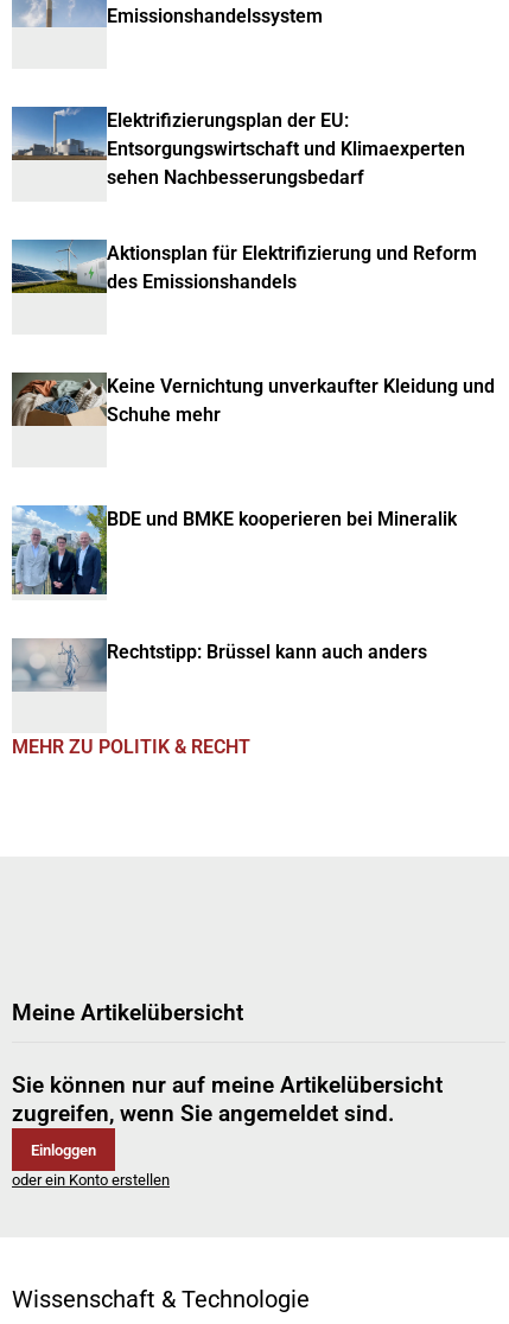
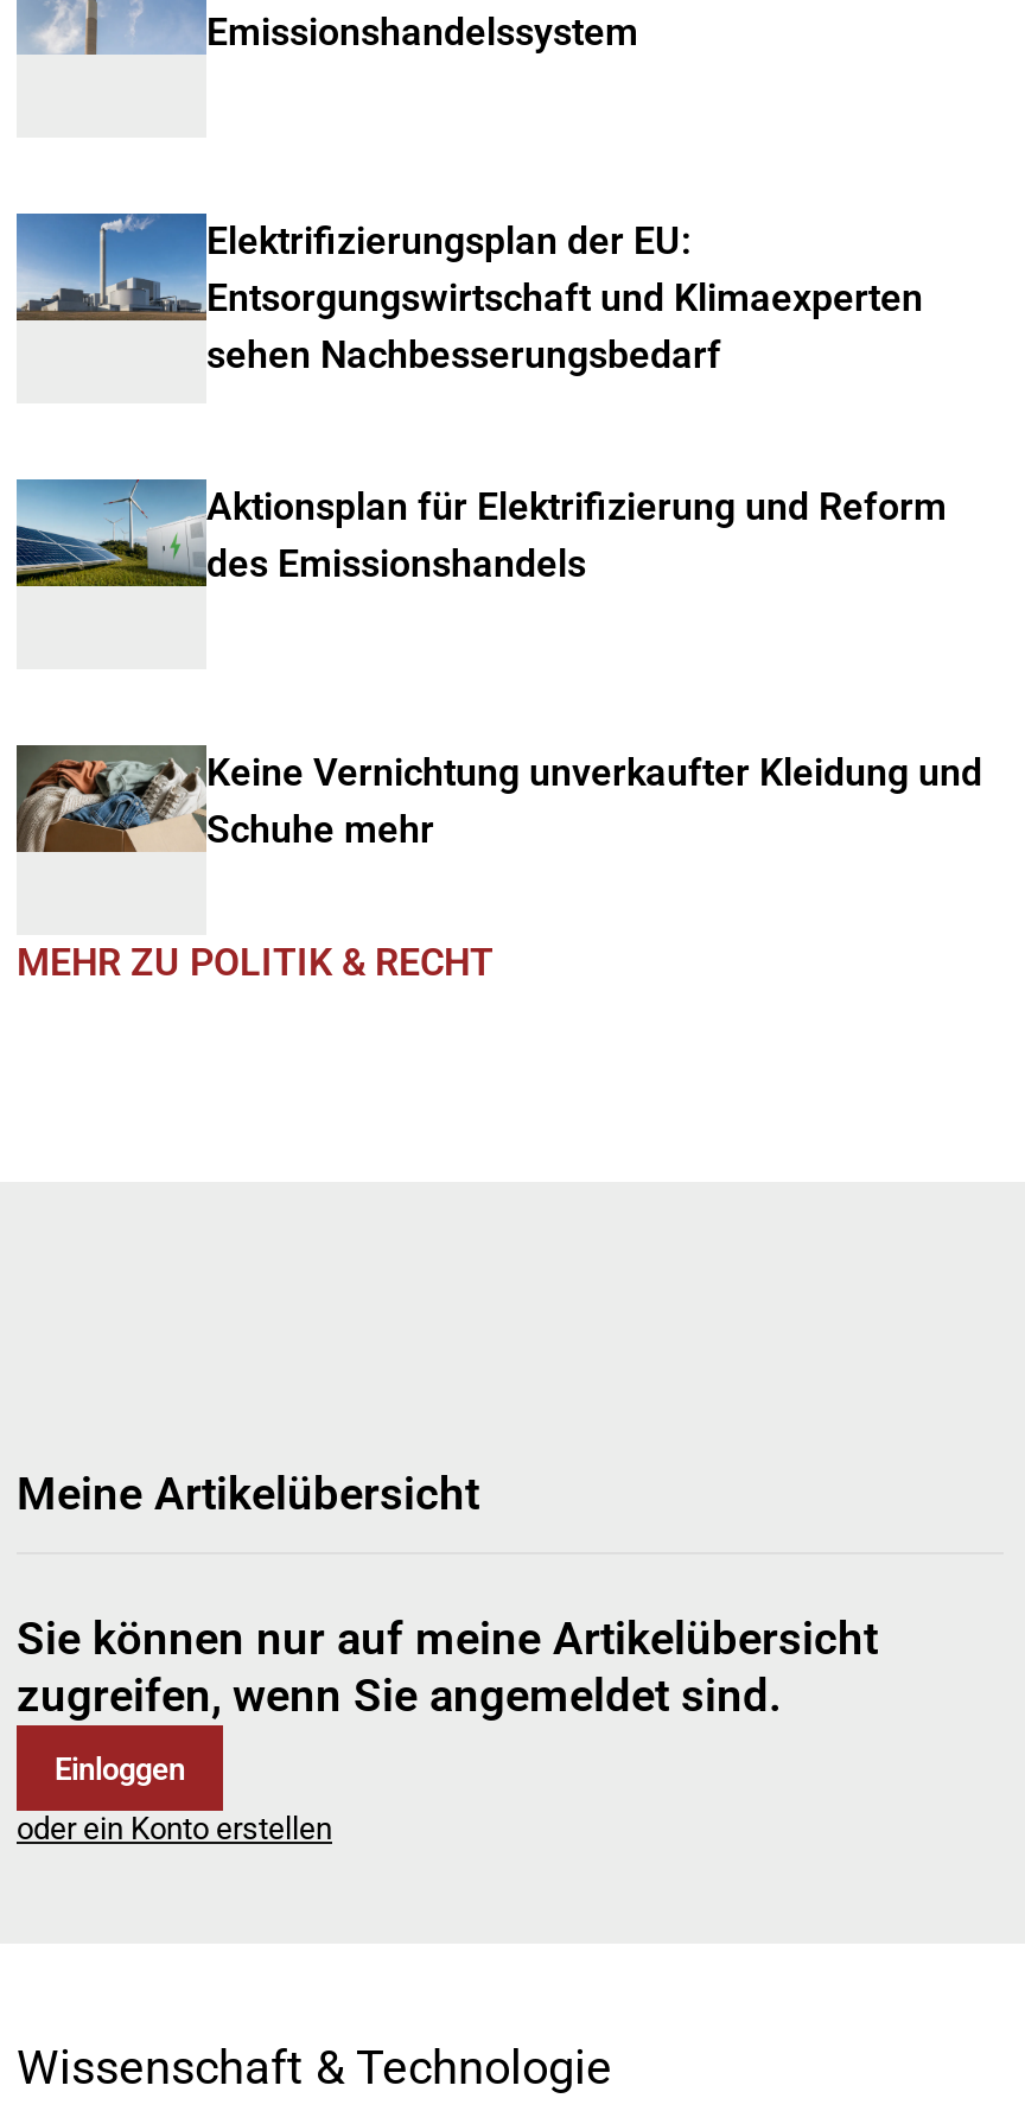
[11,505,457,596] [image] | BDE und BMKE kooperieren bei Mineralik -> none
[12,638,427,692] [image] | Rechtstipp: Brüssel kann auch anders -> none

